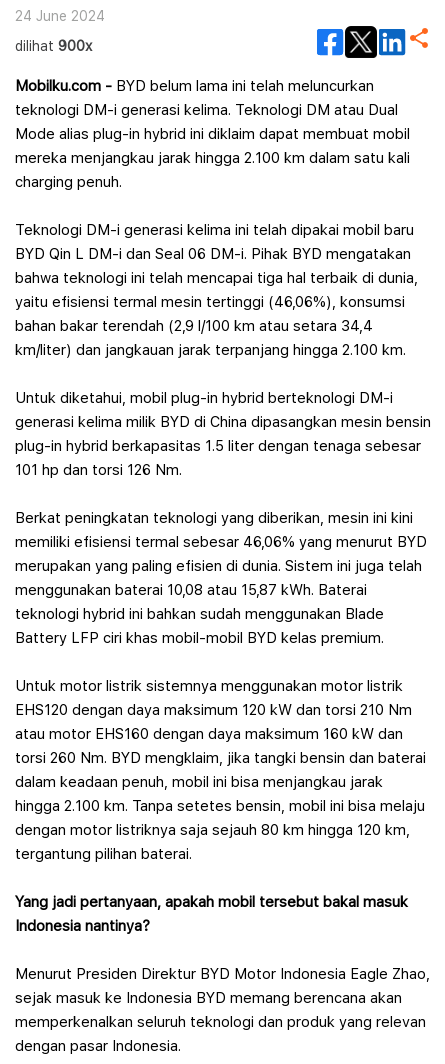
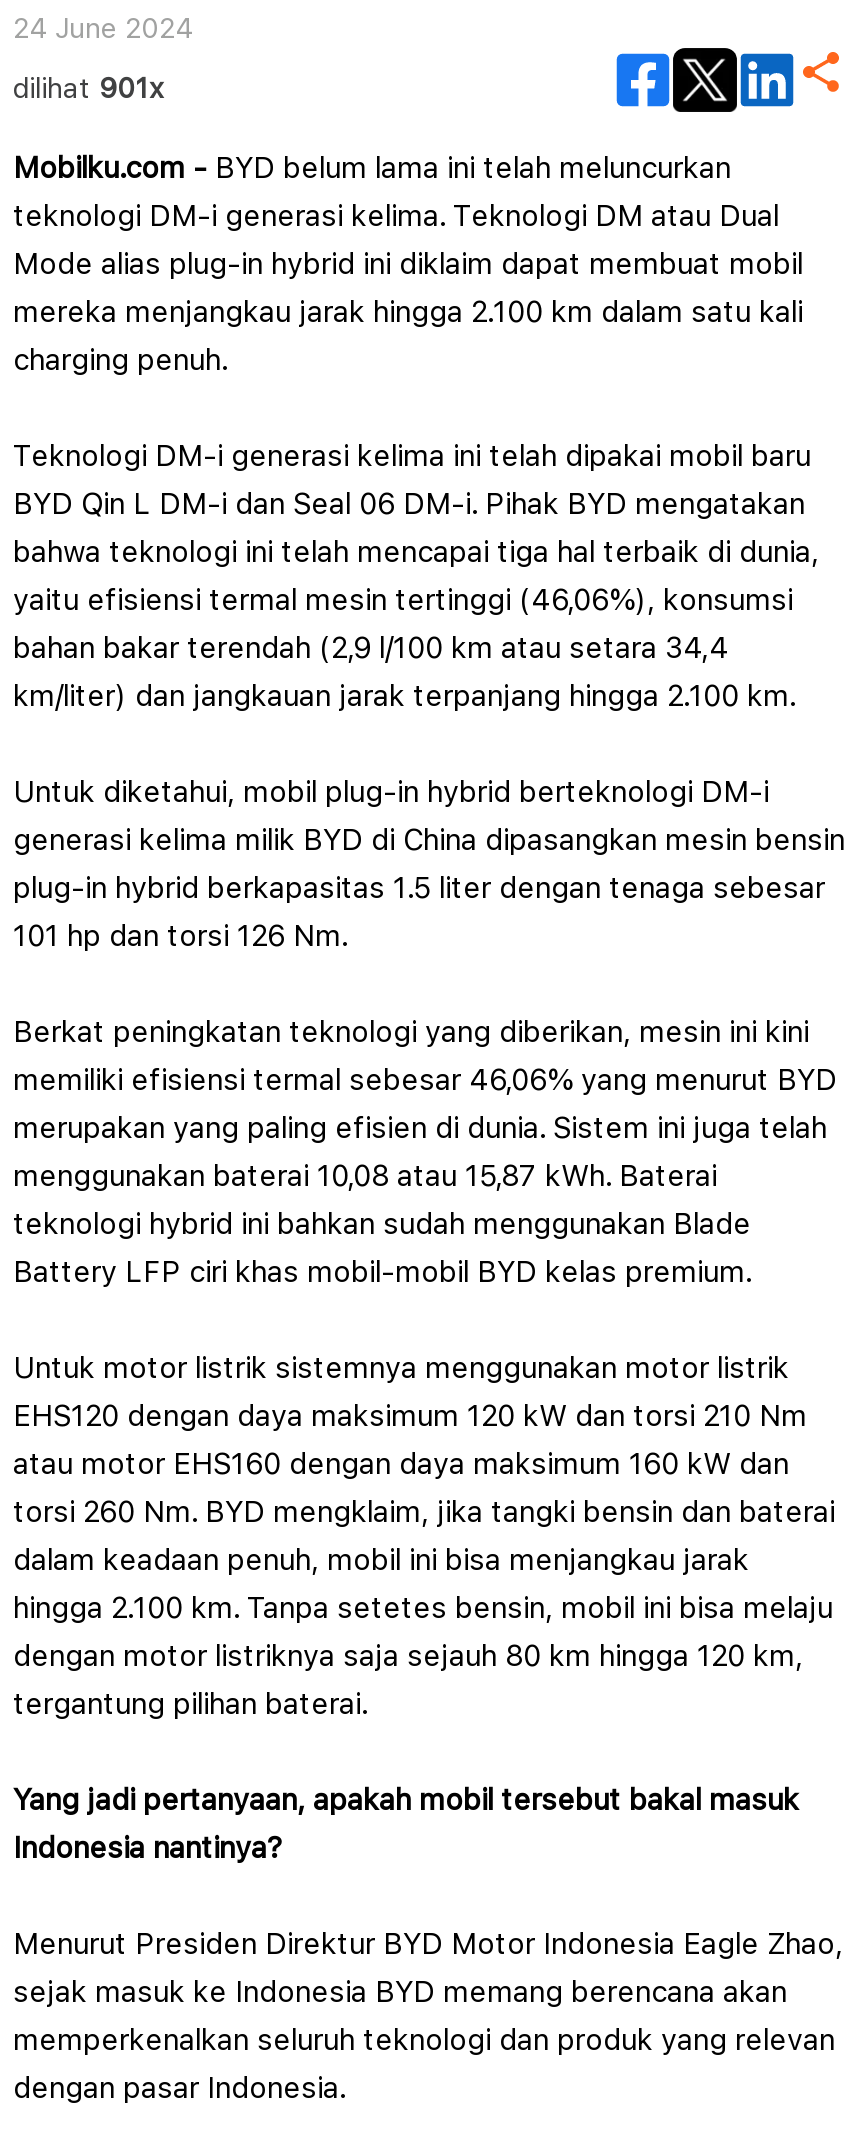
[15,38,92,54] dilihat 900x -> [13,72,163,104] dilihat 901x

